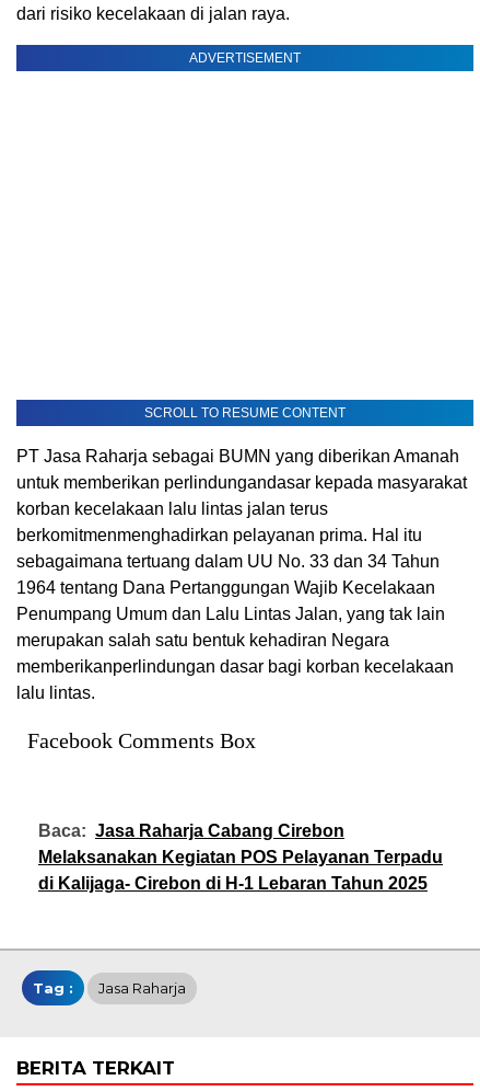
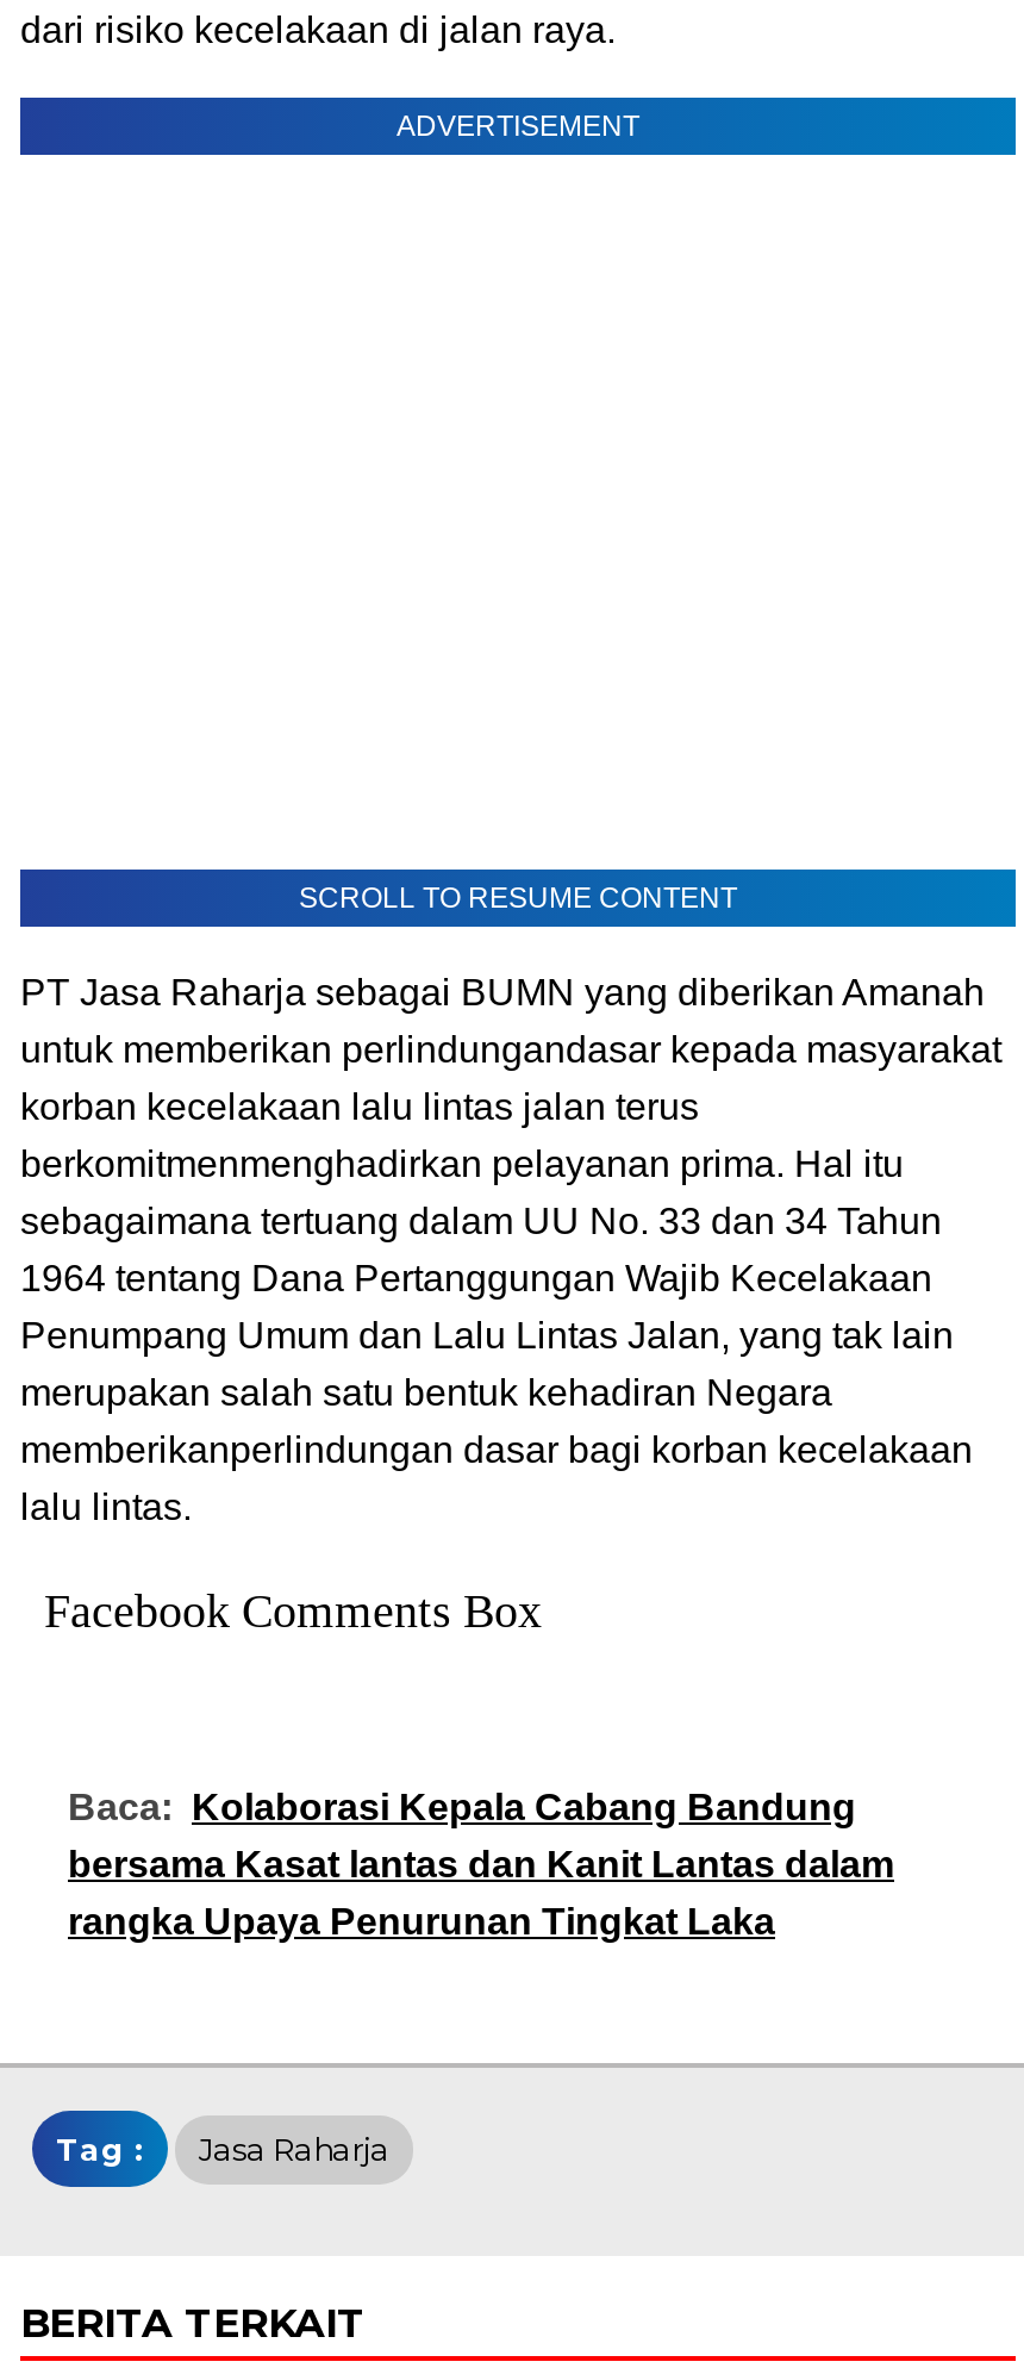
[38,821,443,893] Baca: Jasa Raharja Cabang Cirebon | Melaksanakan Kegiatan POS Pelayanan Terpadu | di Kalijaga- Cirebon di H-1 Lebaran Tahun 2025 -> [68,1787,894,1942] Baca: Kolaborasi Kepala Cabang Bandung | bersama Kasat lantas dan Kanit Lantas dalam | rangka Upaya Penurunan Tingkat Laka

